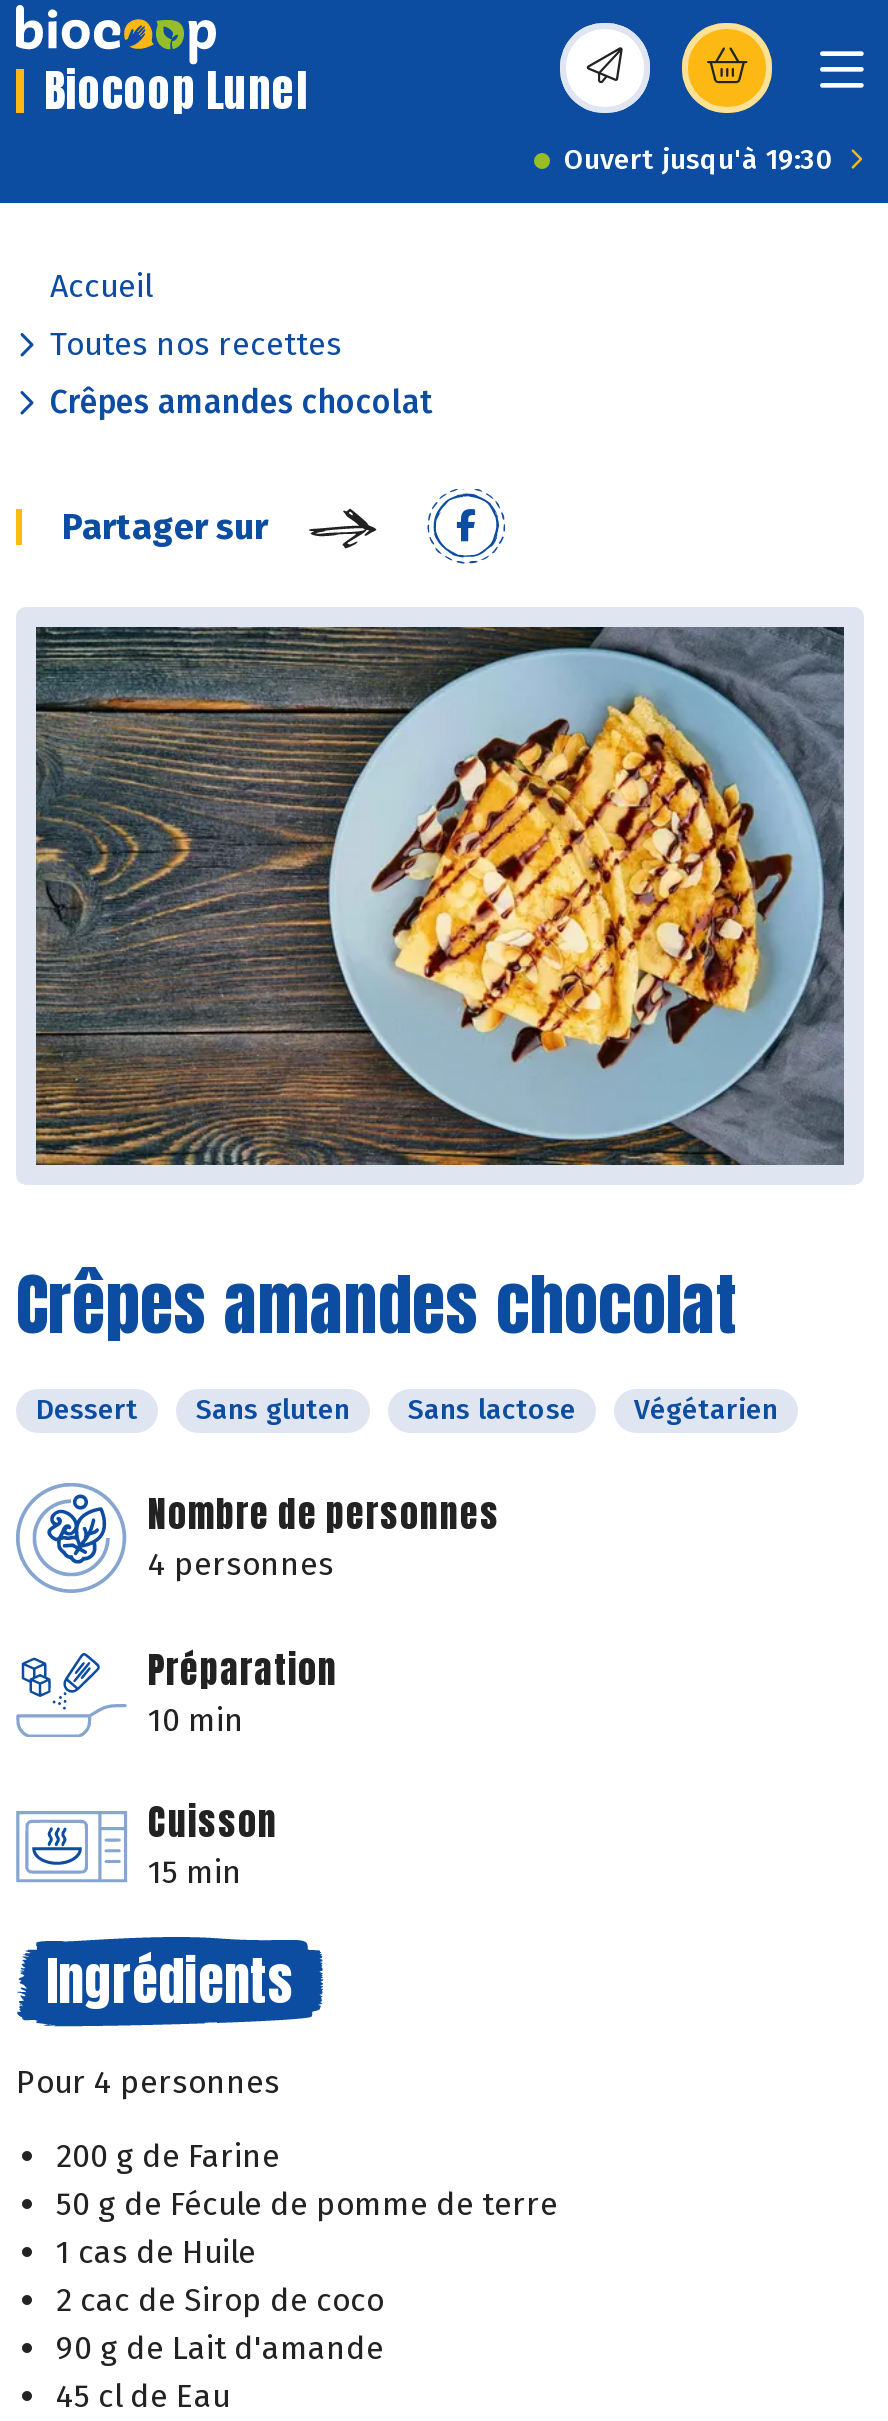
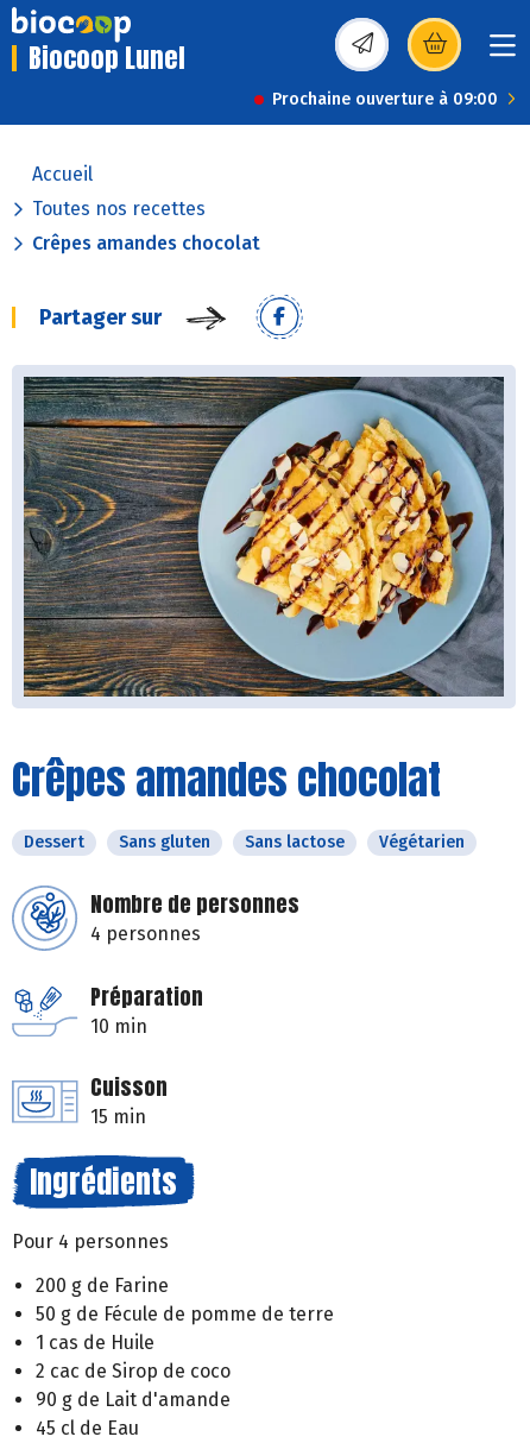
[564,143,834,177] Ouvert jusqu'à 19:30 -> [272,89,498,109] Prochaine ouverture à 09:00

